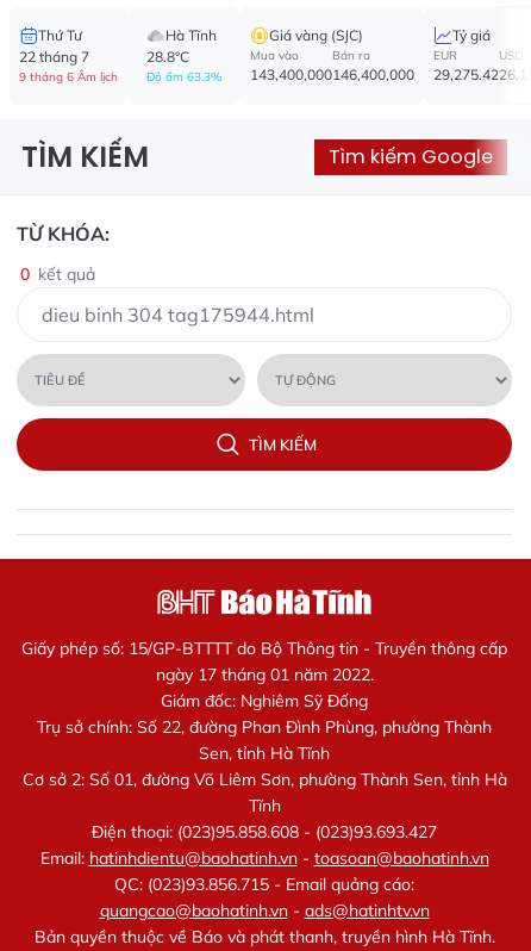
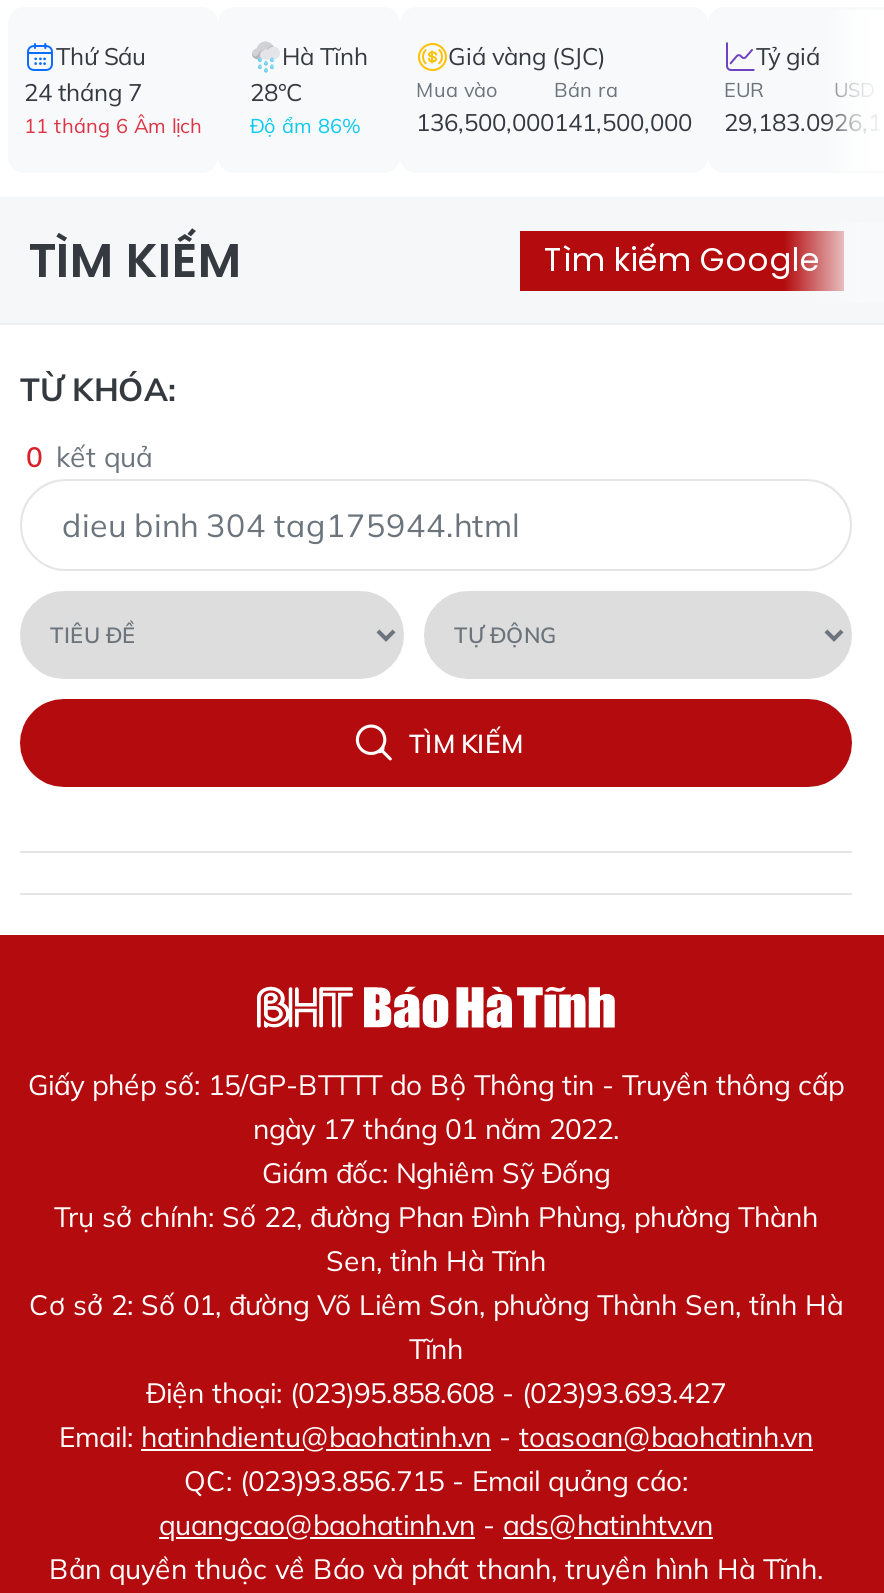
[19,26,118,85] Thứ Tư | 22 tháng 7 | 9 tháng 6 Âm lịch -> [24,41,202,139] Thứ Sáu | 24 tháng 7 | 11 tháng 6 Âm lịch
[146,48,221,85] 28.8°C | Độ ẩm 63.3% -> [250,77,360,139] 28°C | Độ ẩm 86%
[250,66,332,83] 143,400,000 -> [416,107,554,137] 136,500,000
[332,66,414,83] 146,400,000 -> [554,107,692,137] 141,500,000
[433,66,499,83] 29,275.42 -> [724,107,834,137] 29,183.09

